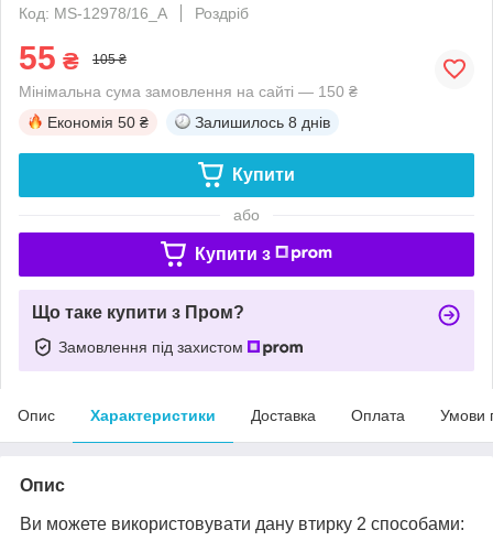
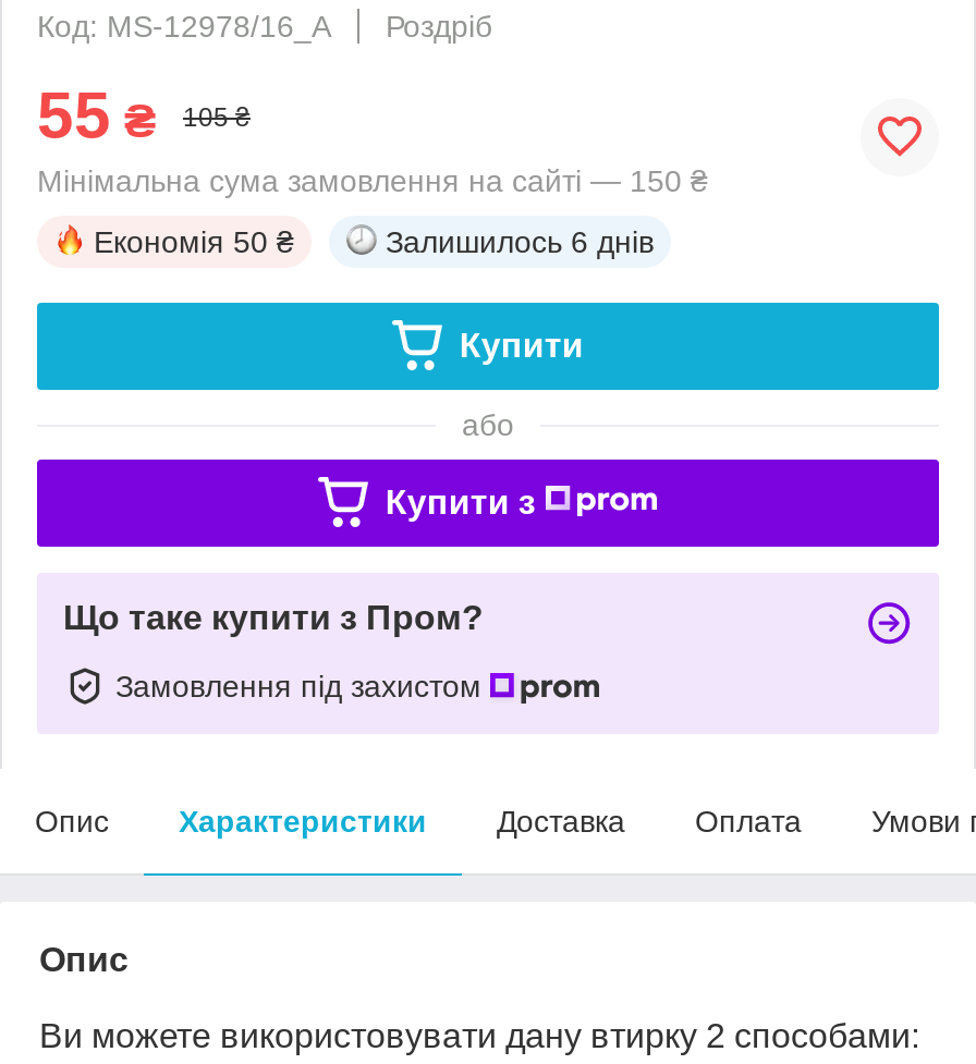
[195,113,330,131] Залишилось 8 днів -> [386,224,654,259] Залишилось 6 днів

